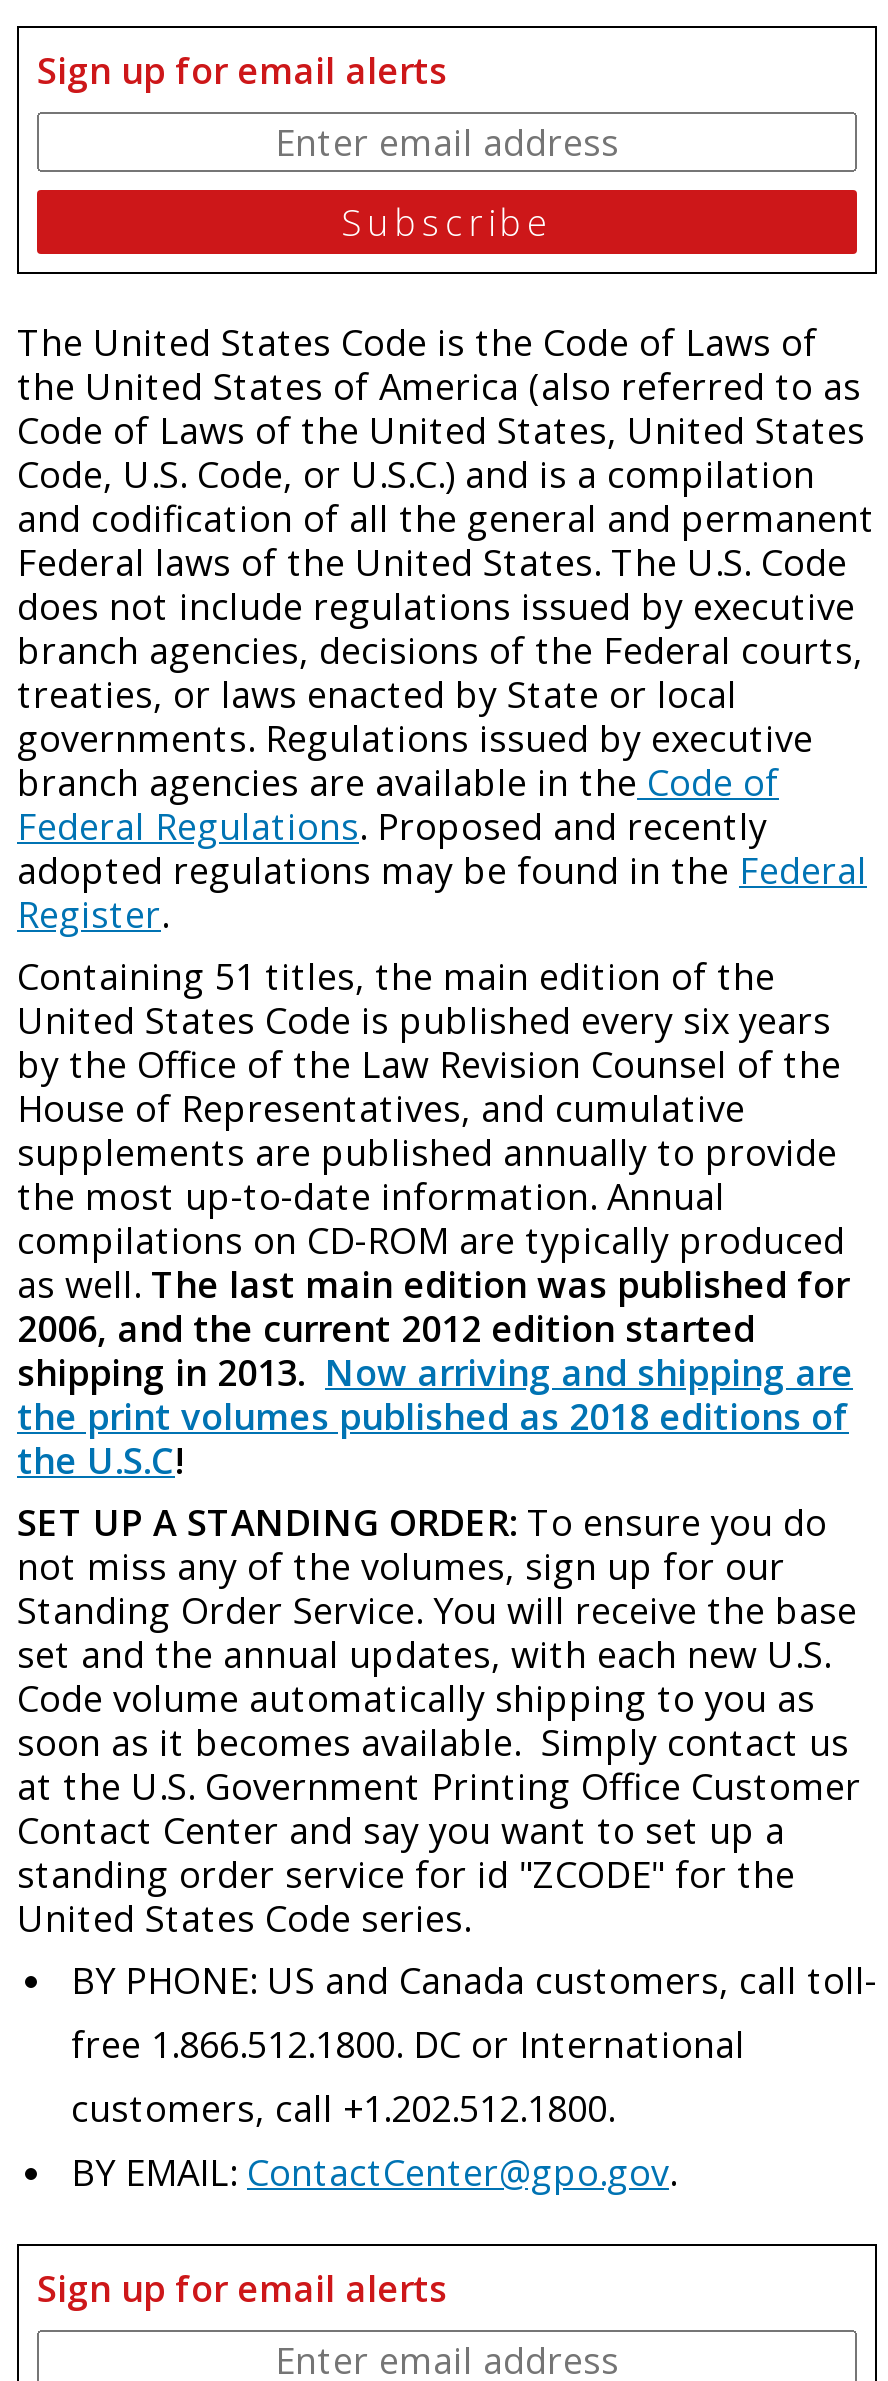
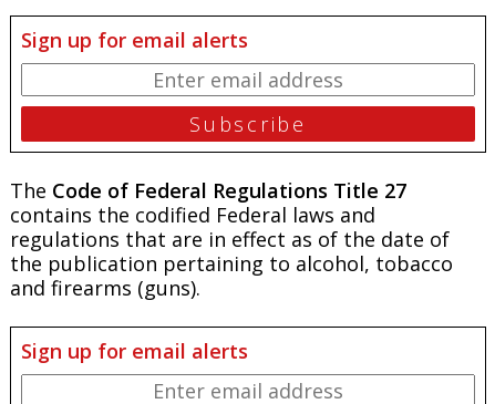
[17,317,877,2196] The United States Code is the Code of Laws of | the United States of America (also referred to as | Code of Laws of the United States, United States | Code, U.S. Code, or U.S.C.) and is a compilation | and codification of all the general and permanent | Federal laws of the United States. The U.S. Code | does not include regulations issued by executive | branch agencies, decisions of the Federal courts, | treaties, or laws enacted by State or local | governments. Regulations issued by executive | branch agencies are available in the Code of | Federal Regulations. Proposed and recently | adopted regulations may be found in the Federal | Register. | Containing 51 titles, the main edition of the | United States Code is published every six years | by the Office of the Law Revision Counsel of the | House of Representatives, and cumulative | supplements are published annually to provide | the most up-to-date information. Annual | compilations on CD-ROM are typically produced | as well. The last main edition was published for | 2006, and the current 2012 edition started | shipping in 2013. Now arriving and shipping are | the print volumes published as 2018 editions of | the U.S.C! | SET UP A STANDING ORDER: To ensure you do | not miss any of the volumes, sign up for our | Standing Order Service. You will receive the base | set and the annual updates, with each new U.S. | Code volume automatically shipping to you as | soon as it becomes available. Simply contact us | at the U.S. Government Printing Office Customer | Contact Center and say you want to set up a | standing order service for id "ZCODE" for the | United States Code series. | BY PHONE: US and Canada customers, call toll- | free 1.866.512.1800. DC or International | customers, call +1.202.512.1800. | BY EMAIL: ContactCenter@gpo.gov. -> [10,177,453,301] The Code of Federal Regulations Title 27 | contains the codified Federal laws and | regulations that are in effect as of the date of | the publication pertaining to alcohol, tobacco | and firearms (guns).

